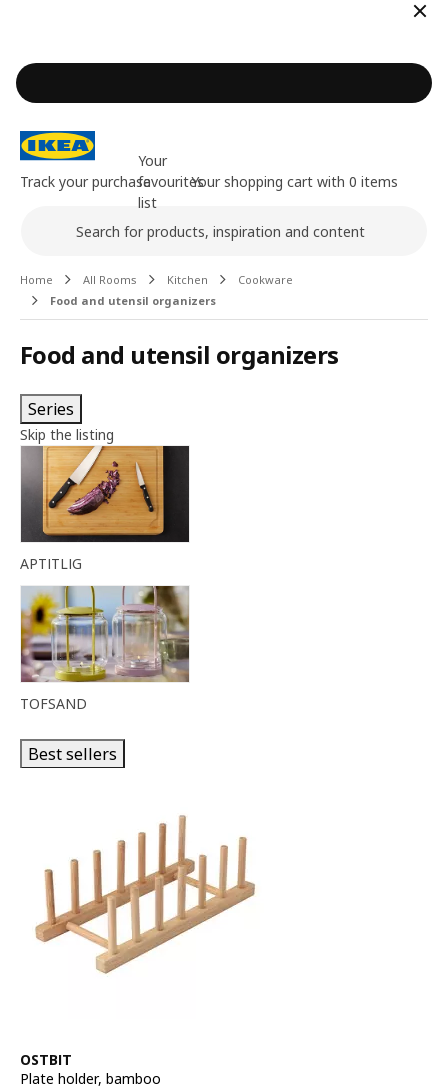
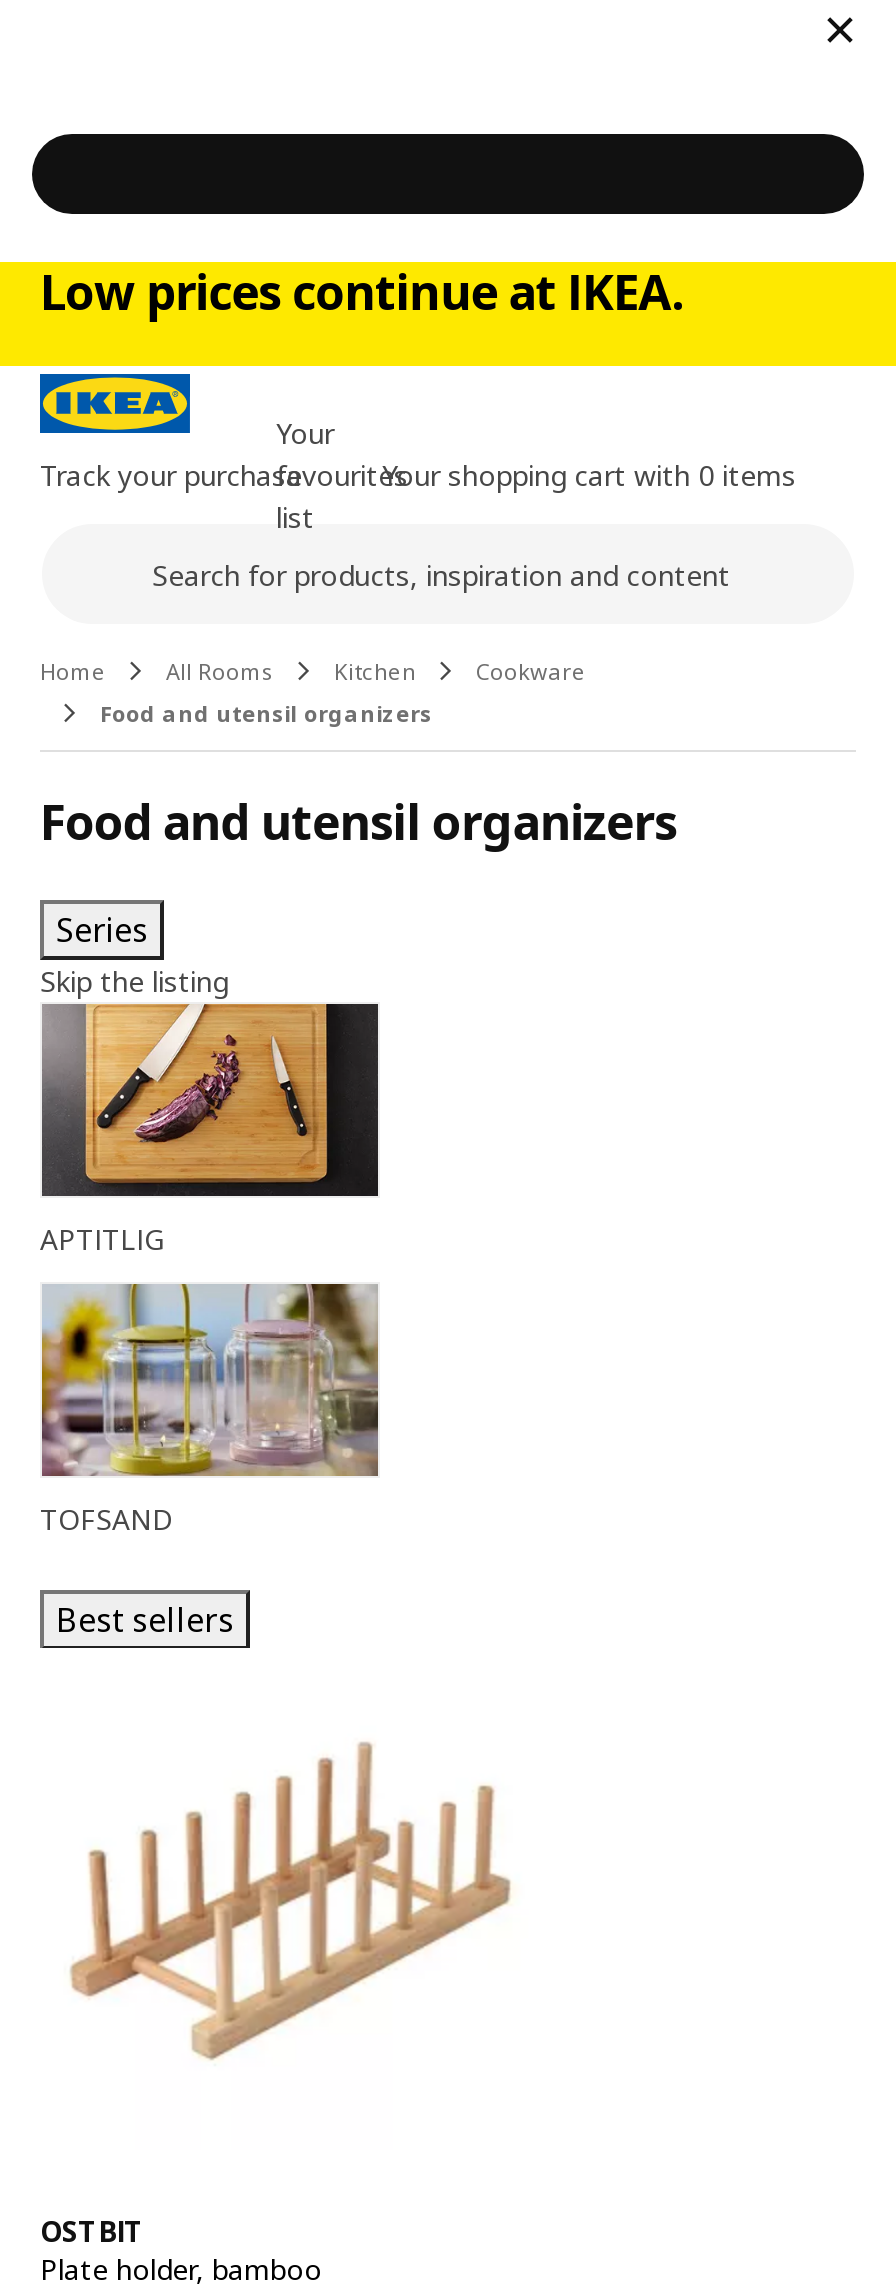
none -> [40,258,682,324] Low prices continue at IKEA.

